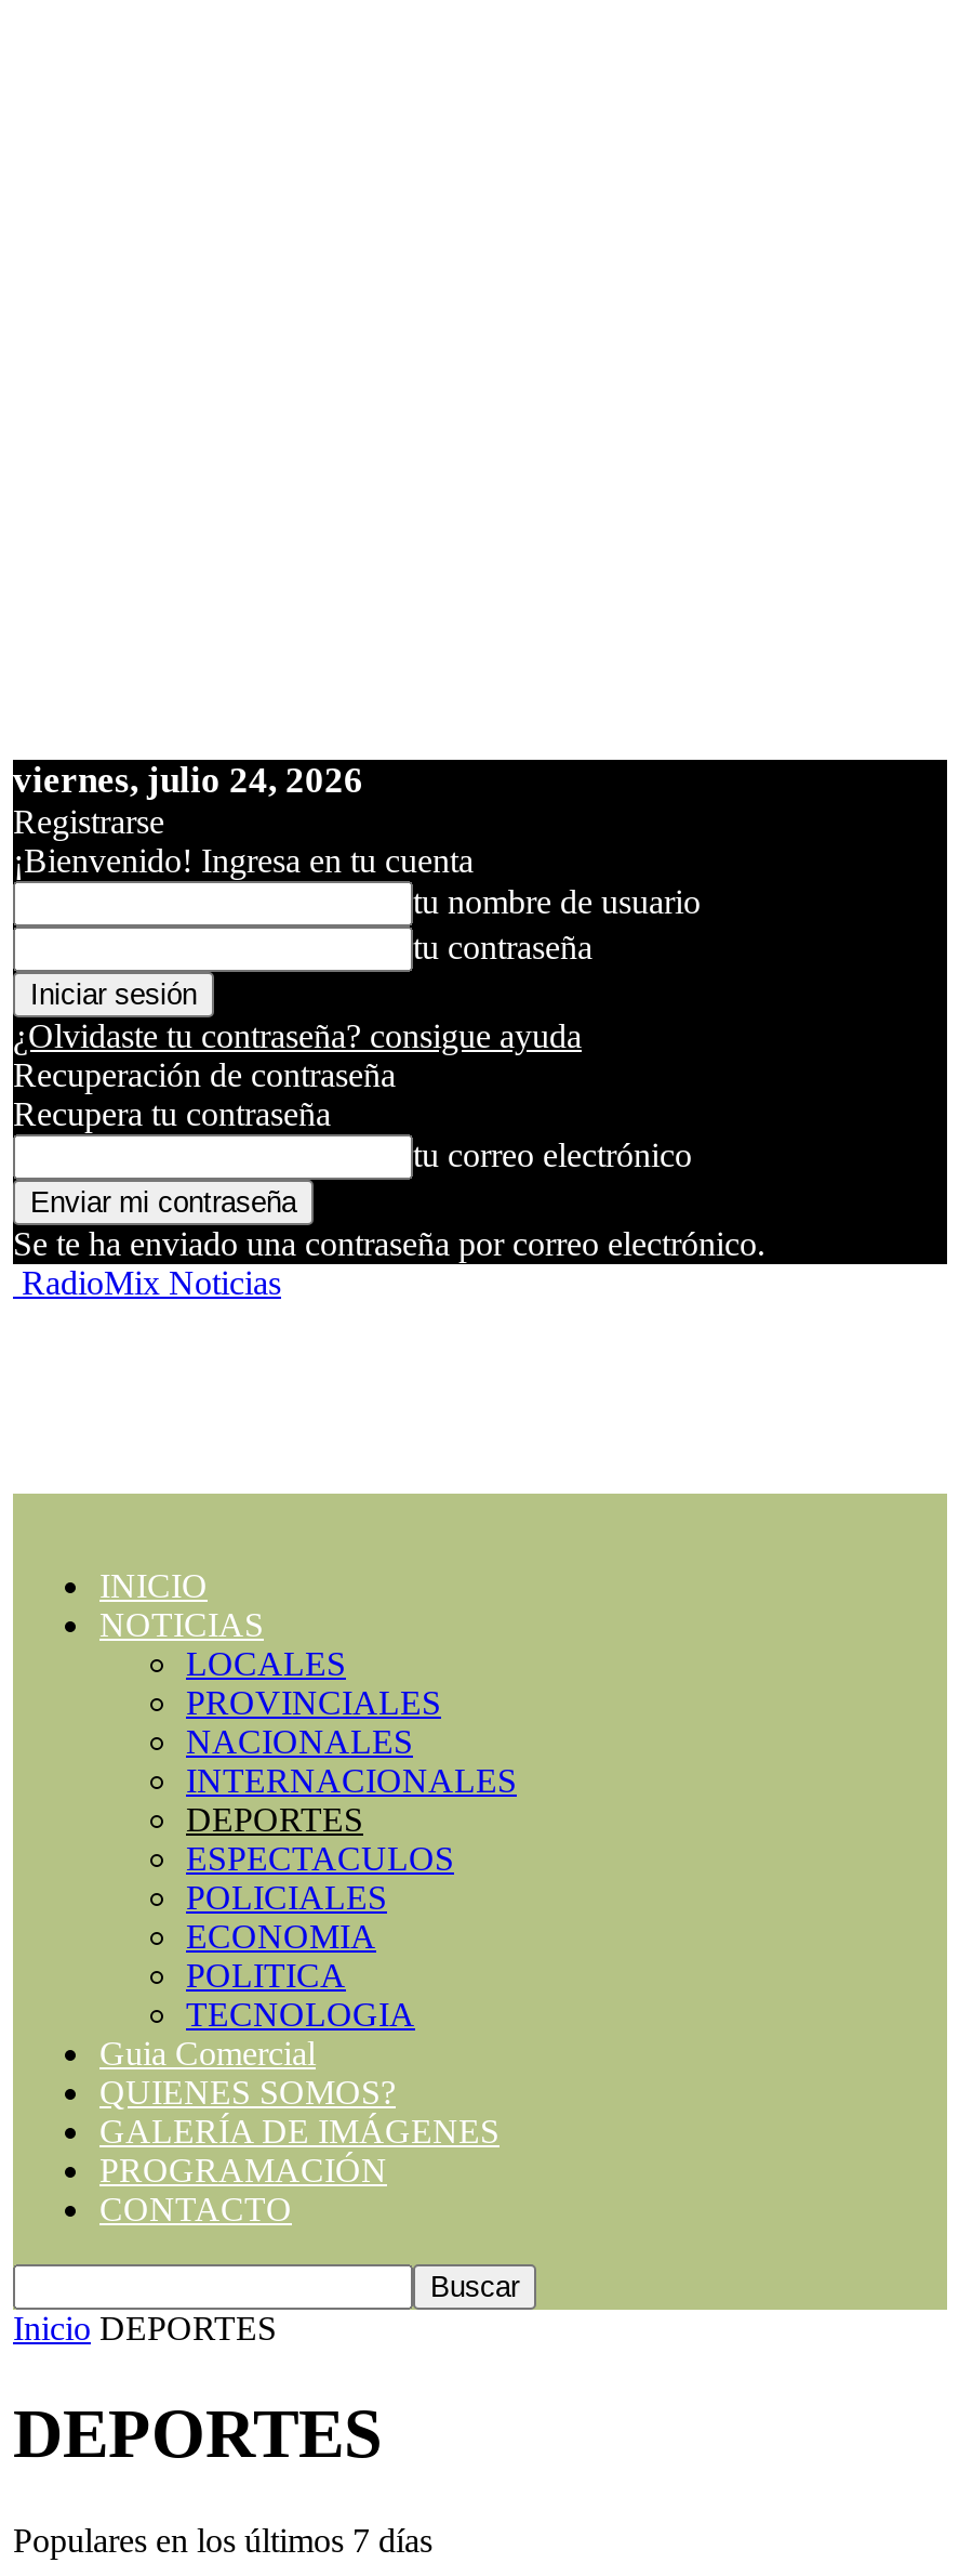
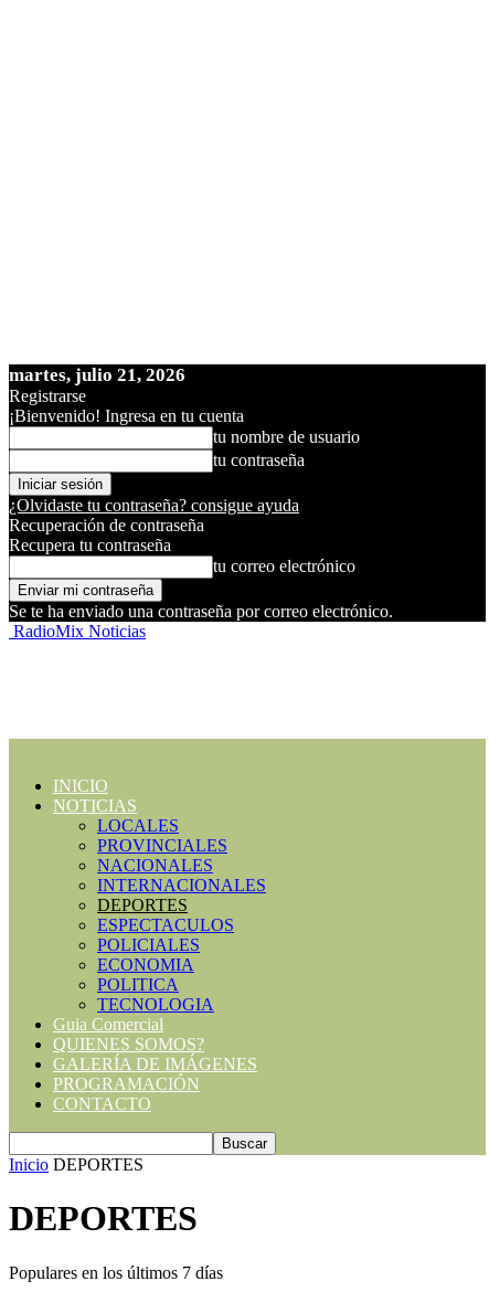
[13,760,363,801] viernes, julio 24, 2026 -> [9,364,185,385] martes, julio 21, 2026

